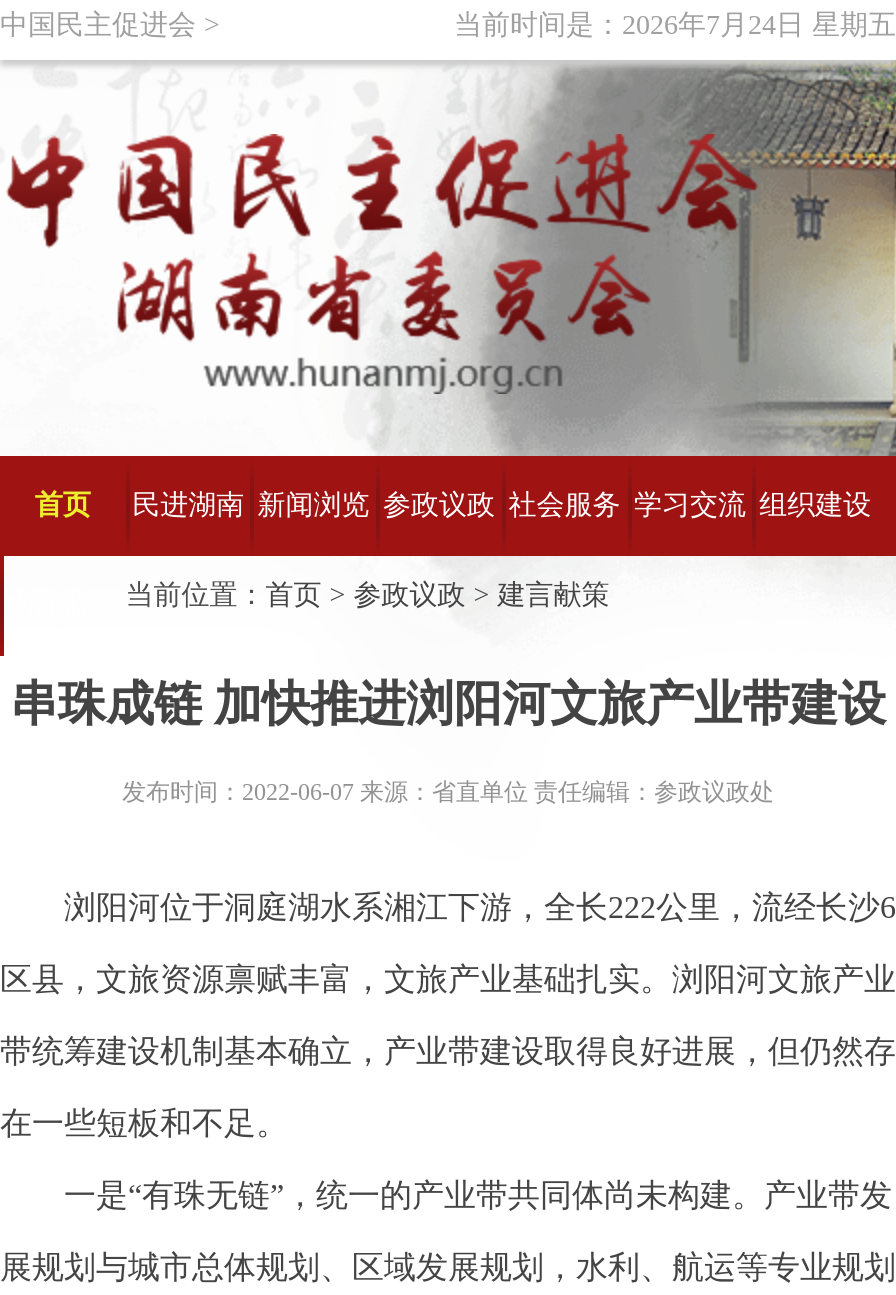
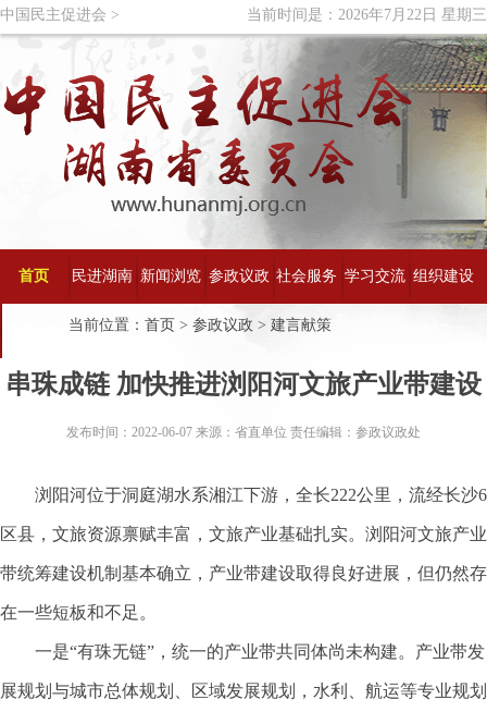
[454,10,896,40] 当前时间是：2026年7月24日 星期五 -> [247,7,487,23] 当前时间是：2026年7月22日 星期三

